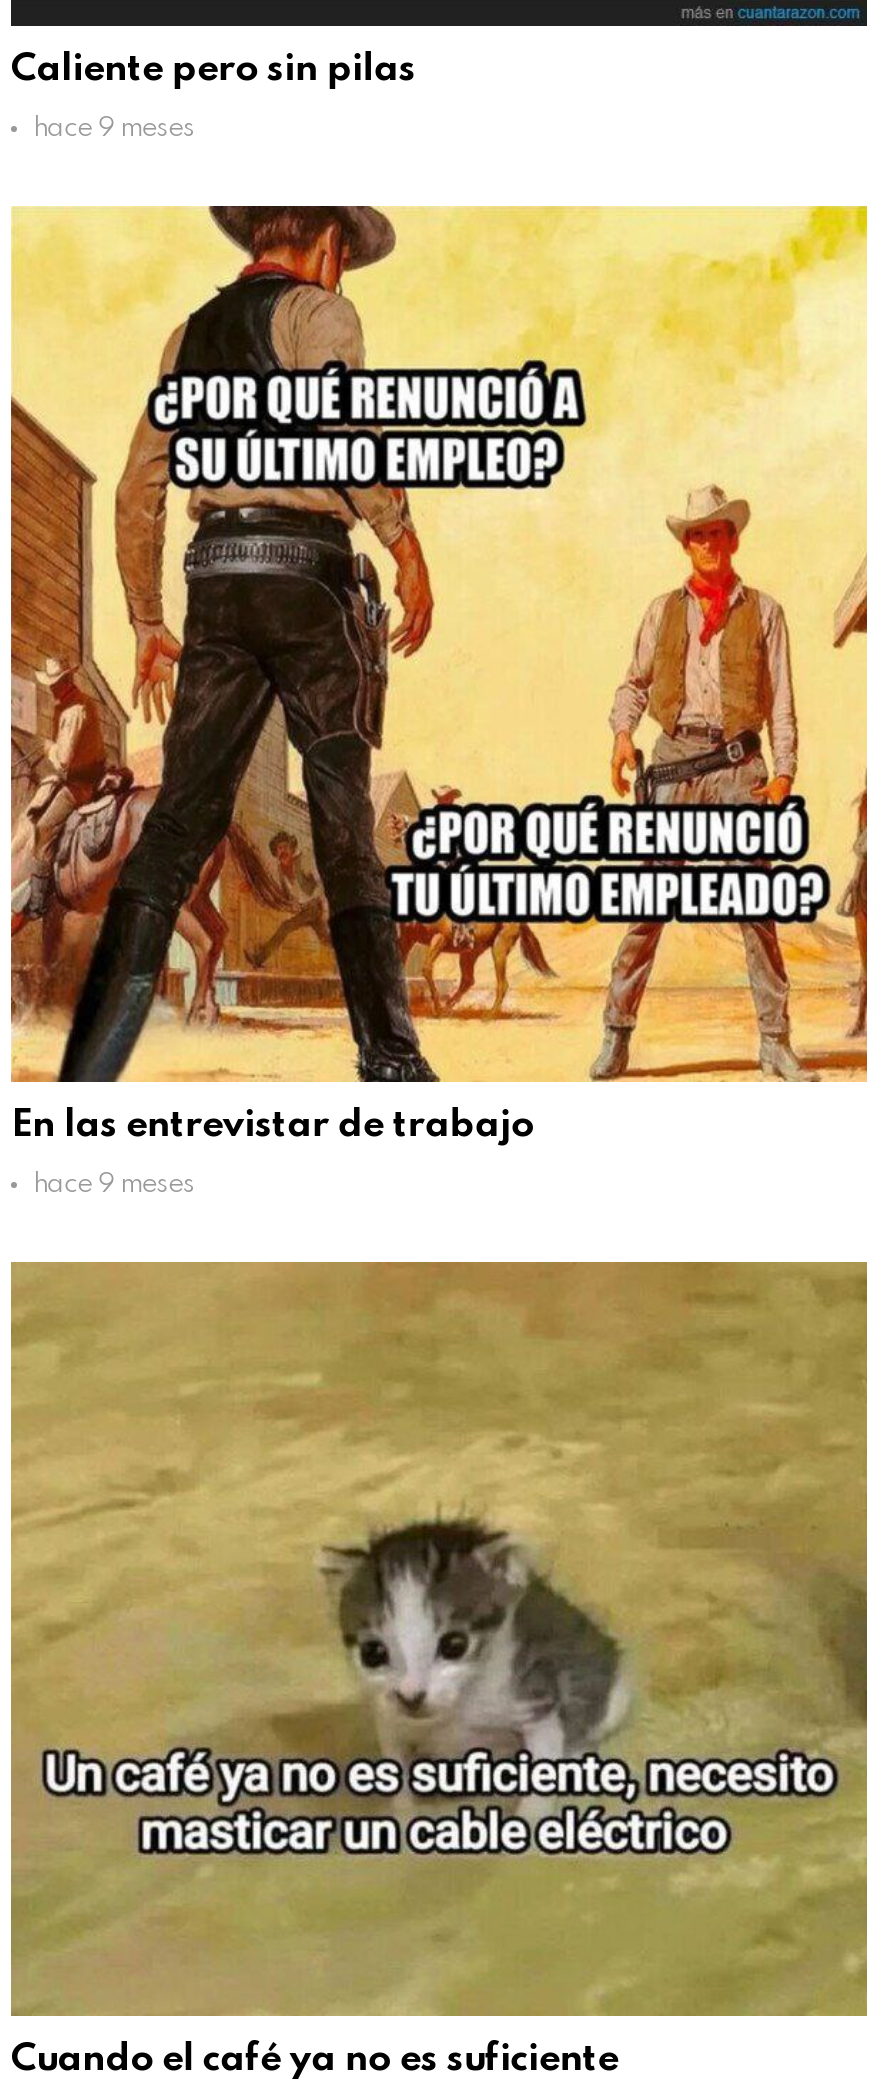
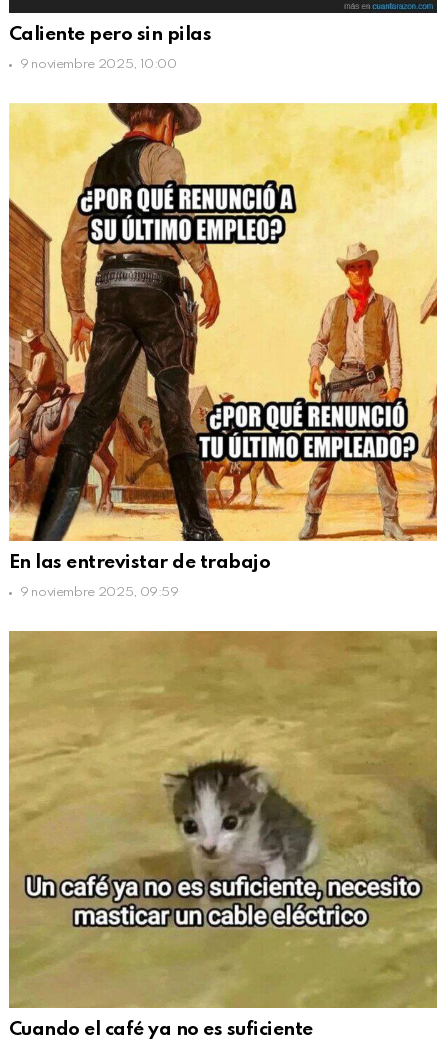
[33,116,194,142] hace 9 meses -> [20,58,177,71] 9 noviembre 2025, 10:00
[33,1172,194,1198] hace 9 meses -> [20,586,179,599] 9 noviembre 2025, 09:59

